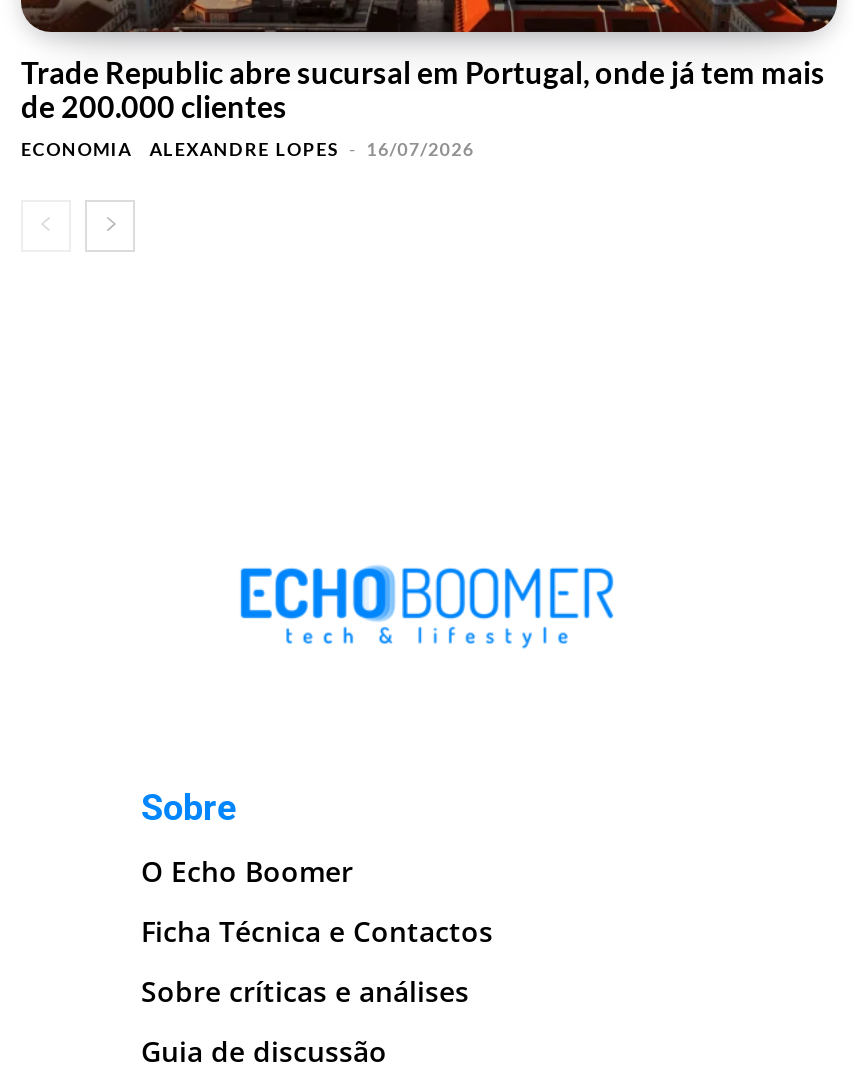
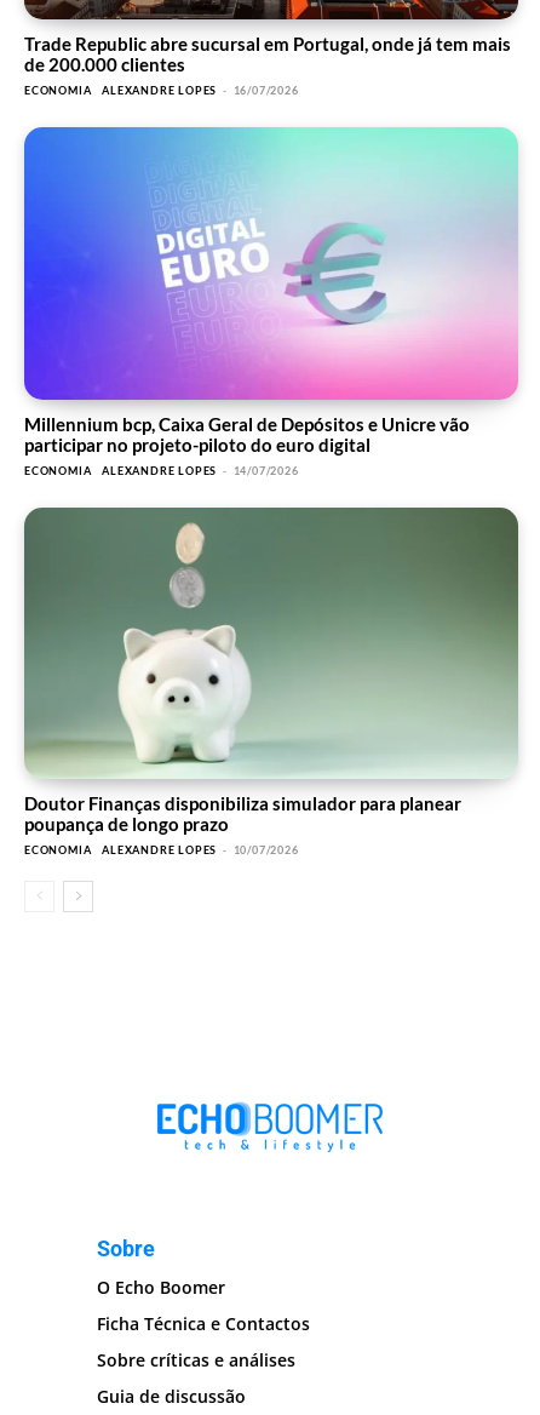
none -> [23,126,518,477] [image] | Millennium bcp, Caixa Geral de Depósitos e Unicre vão | participar no projeto-piloto do euro digital | ECONOMIA | ALEXANDRE LOPES - 14/07/2026
none -> [23,506,519,857] [image] | Doutor Finanças disponibiliza simulador para planear | poupança de longo prazo | ECONOMIA | ALEXANDRE LOPES - 10/07/2026

